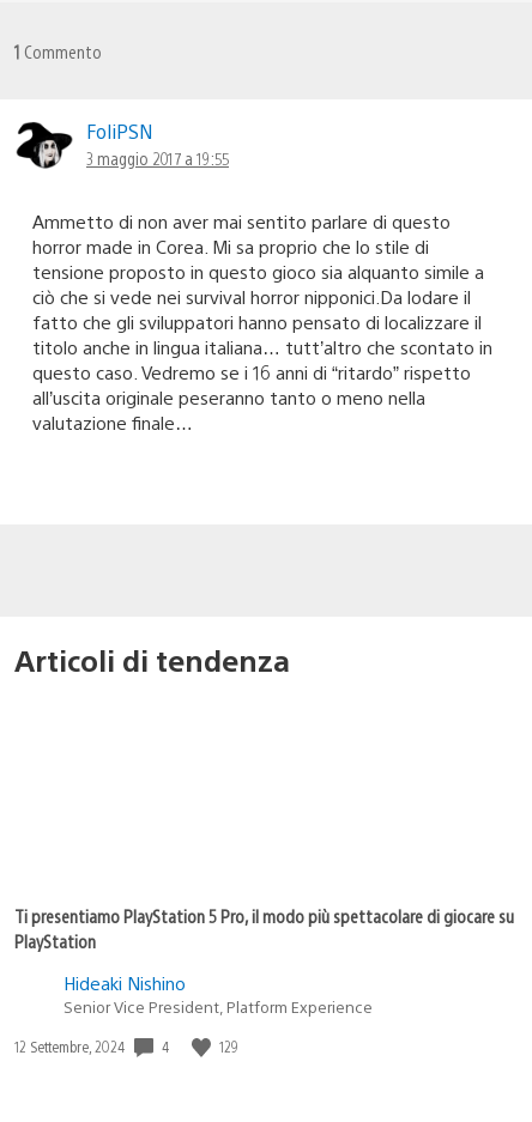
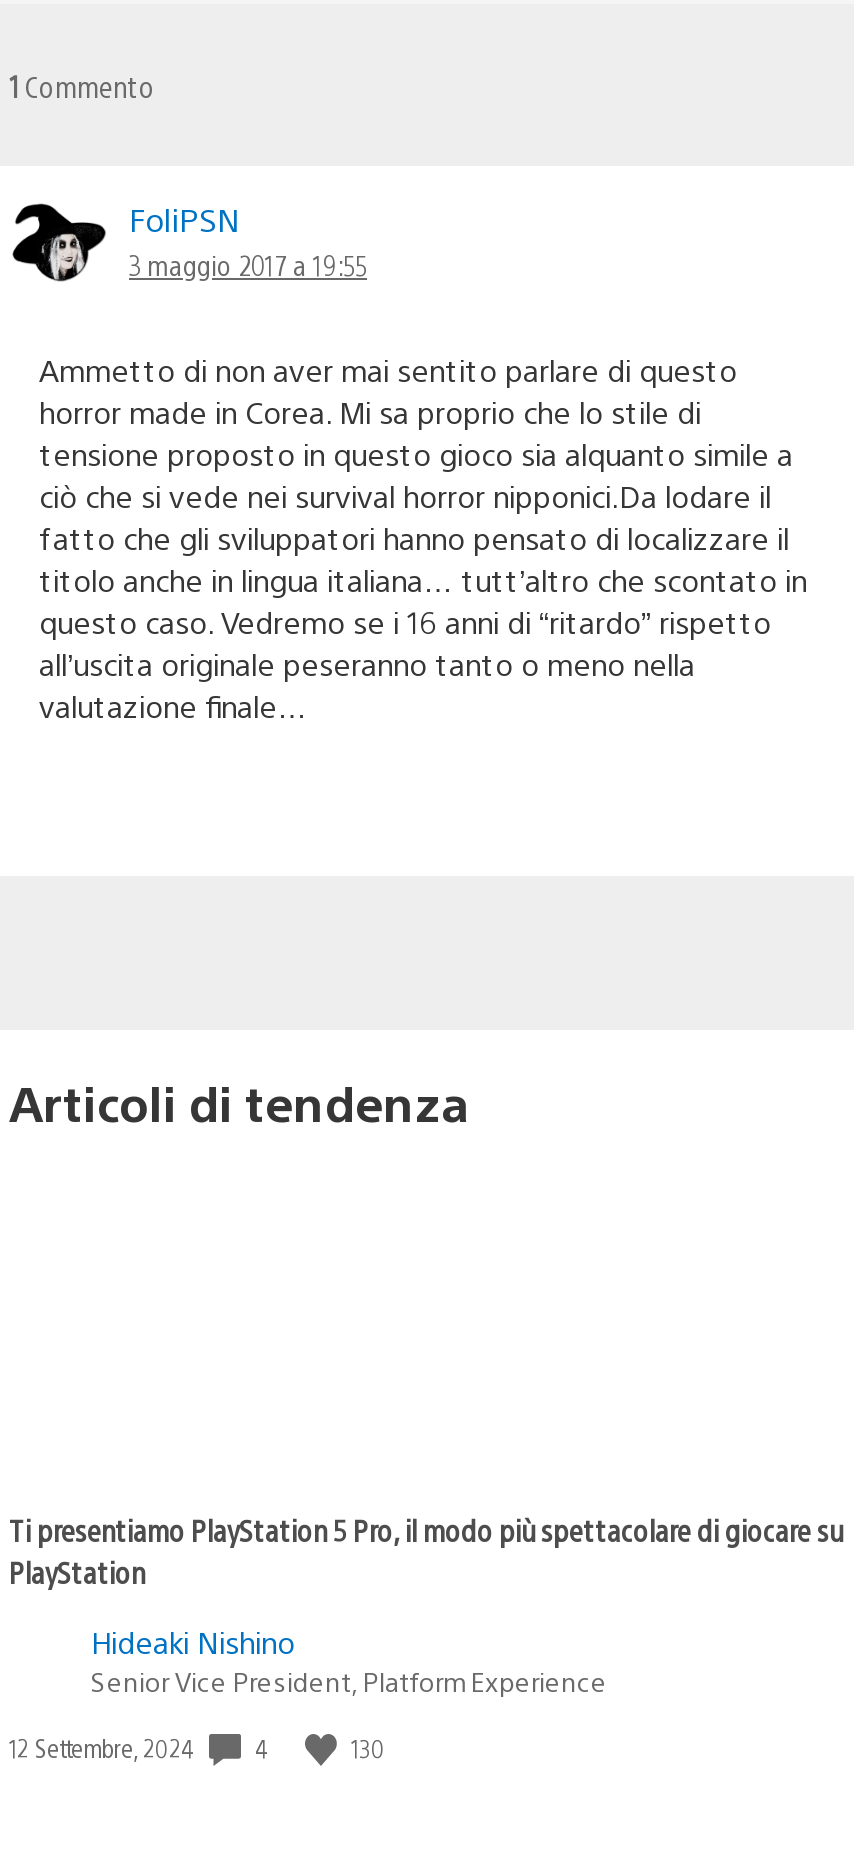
[219,1035,238,1056] 129 -> [351,1729,385,1763] 130

